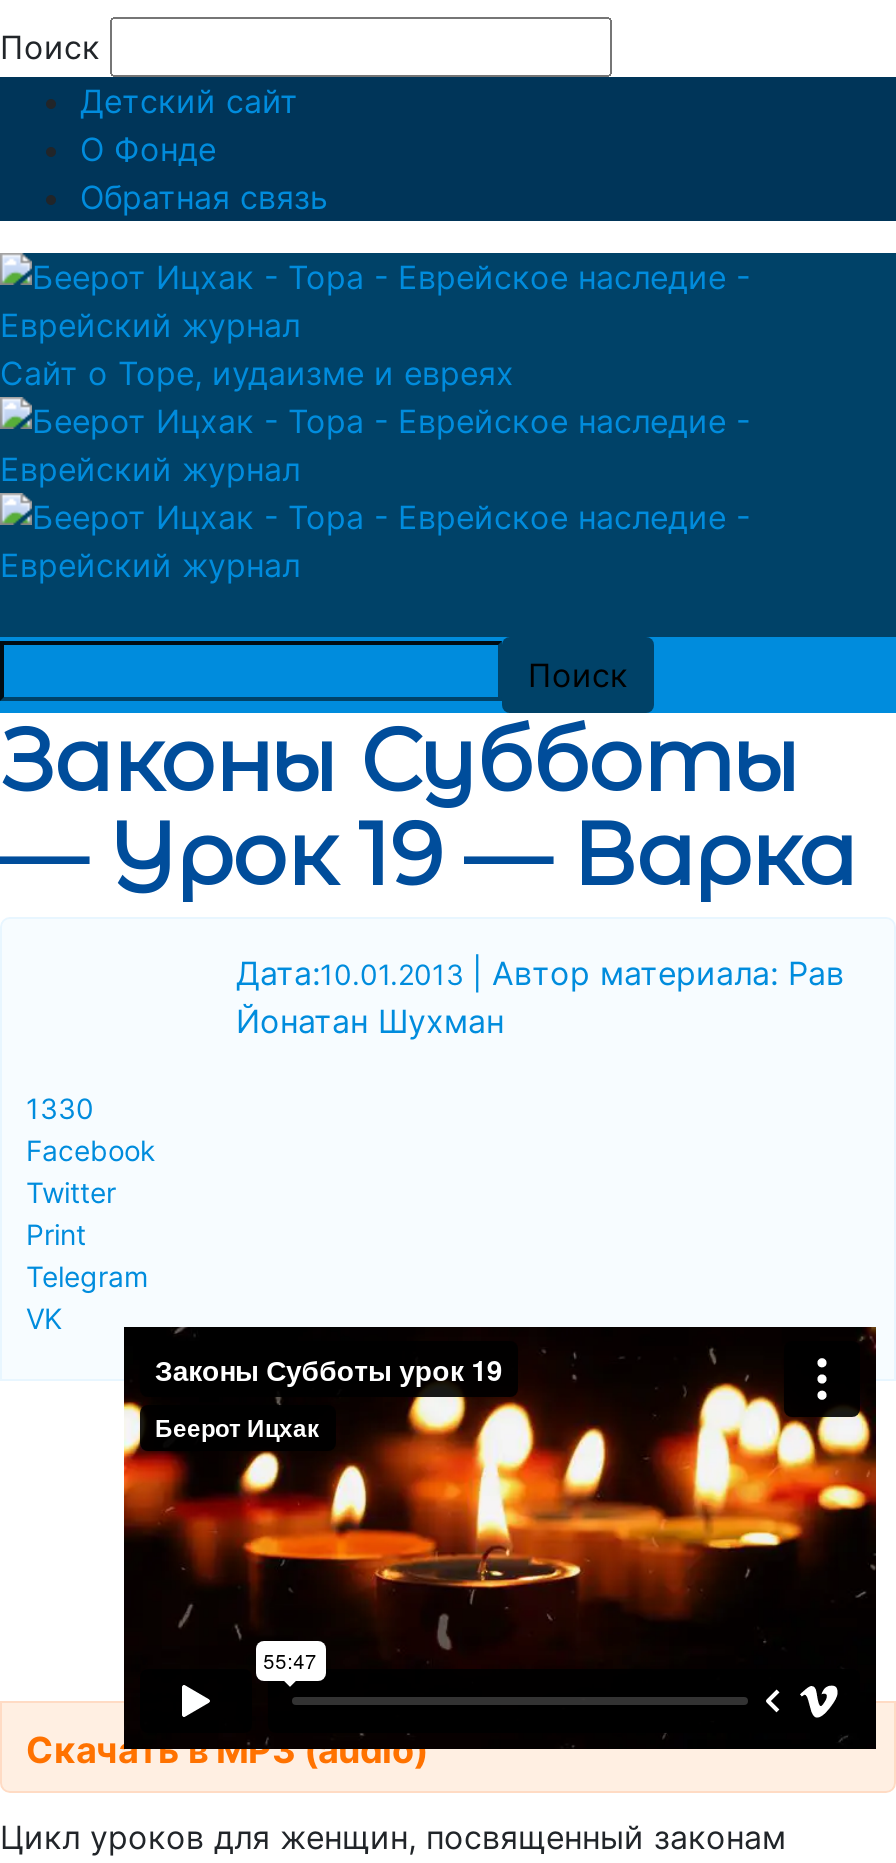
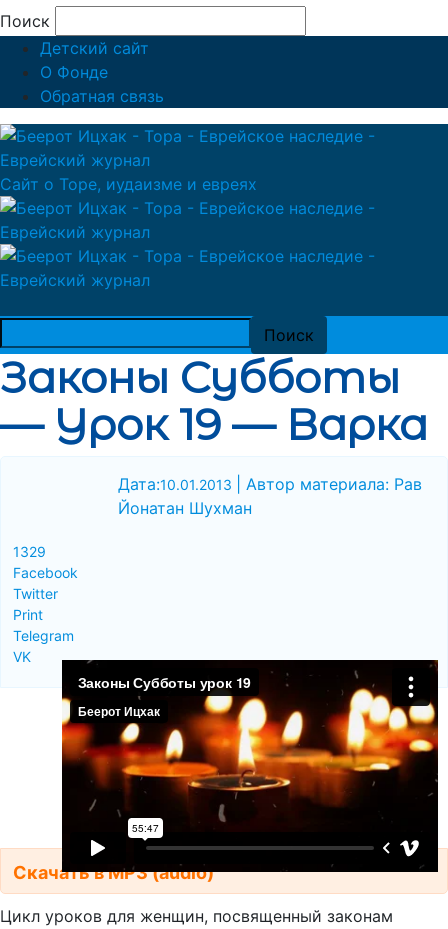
[26,1091,94,1125] 1330 -> [13,543,46,560] 1329

